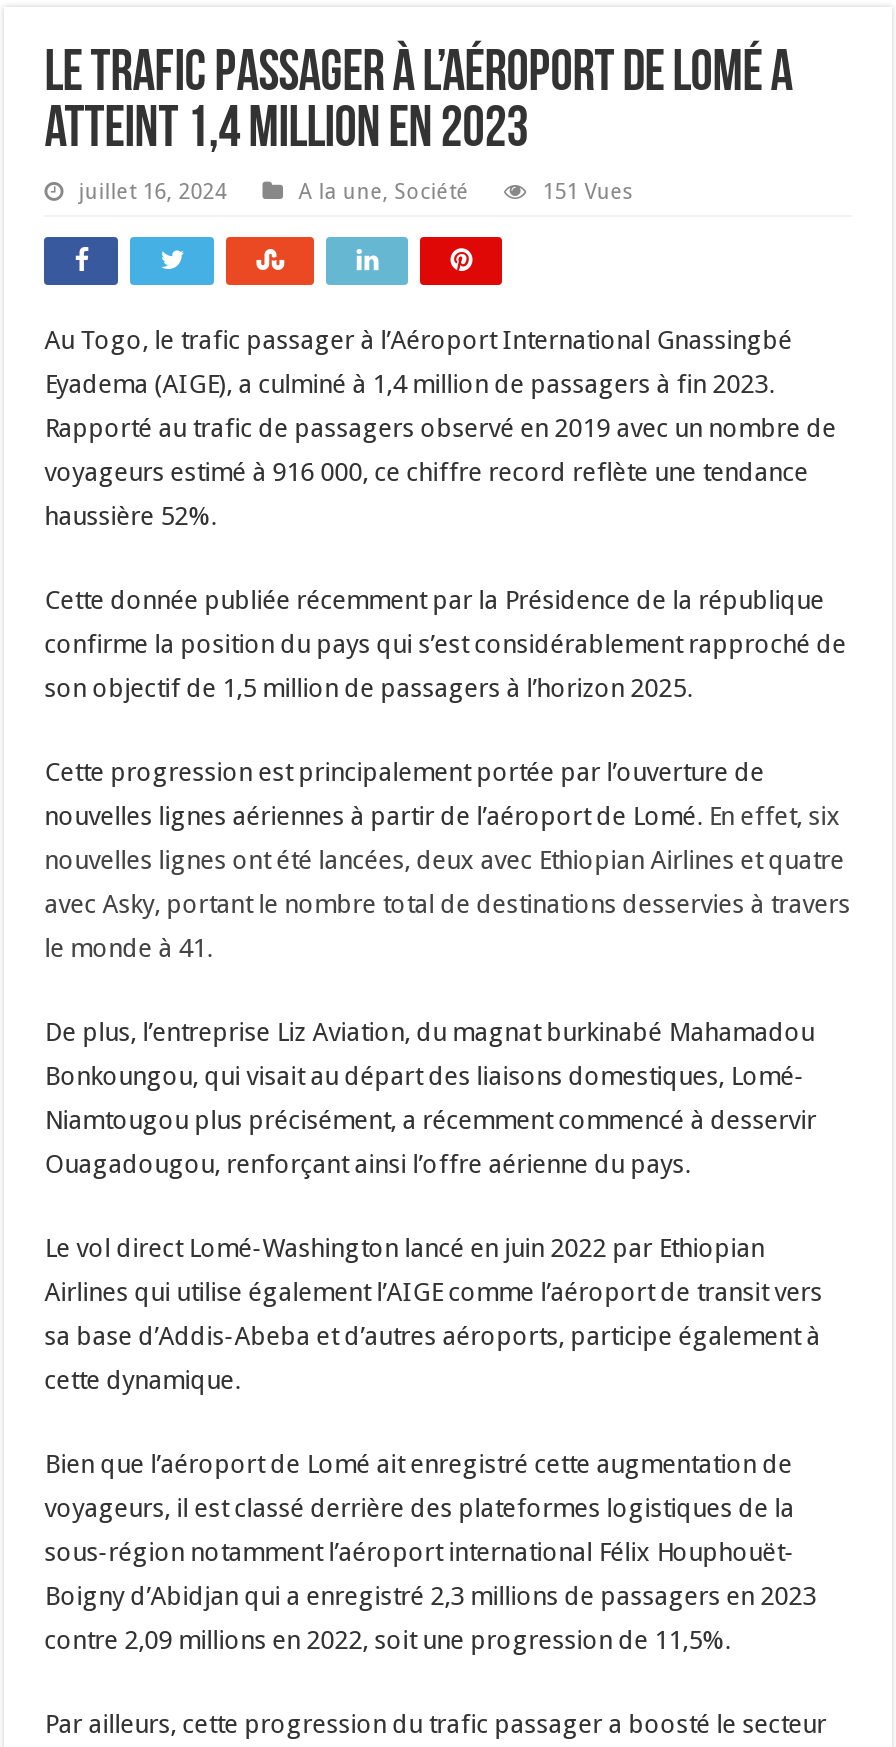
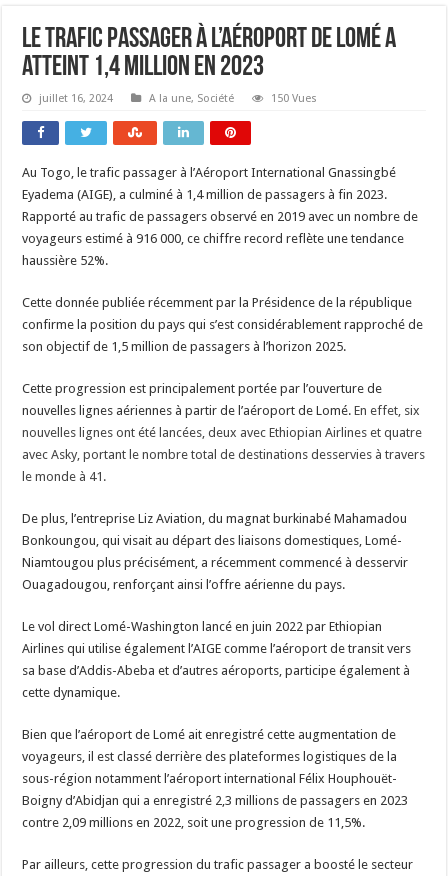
[542,179,634,205] 151 Vues -> [271,92,317,105] 150 Vues

